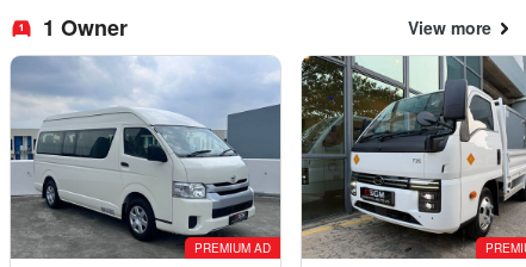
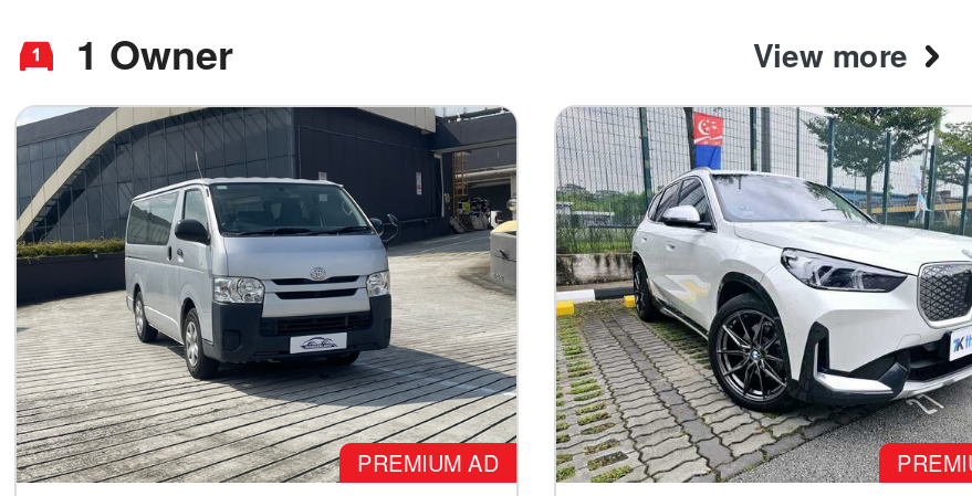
[11,56,281,259] [image] -> [17,105,519,483] [image]
[301,55,522,259] [image] -> [554,105,965,483] [image]

